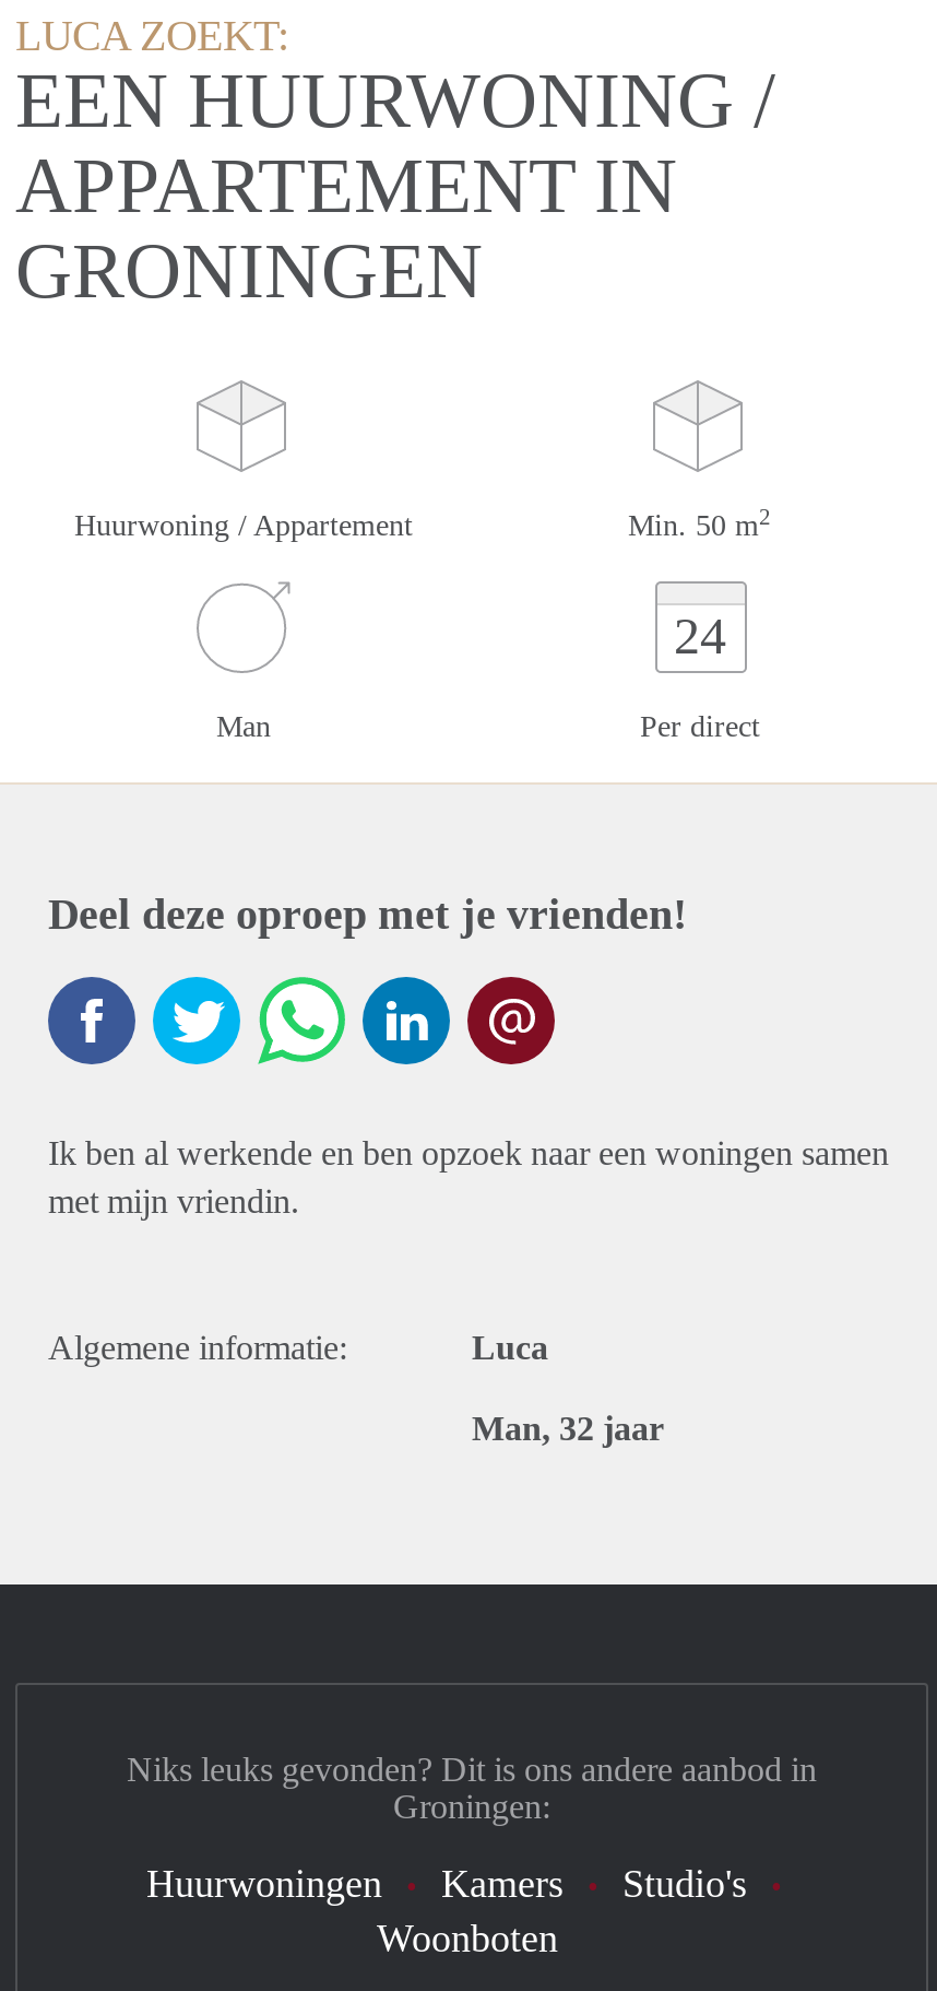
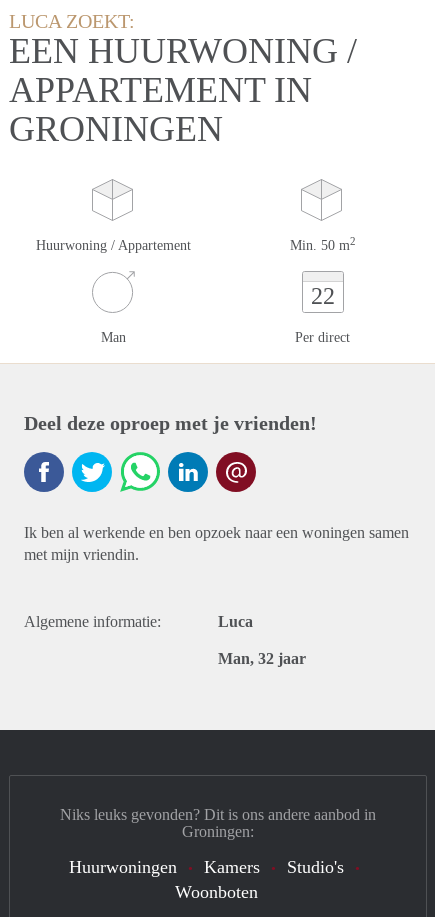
[674,608,726,664] 24 -> [310,283,334,309] 22

